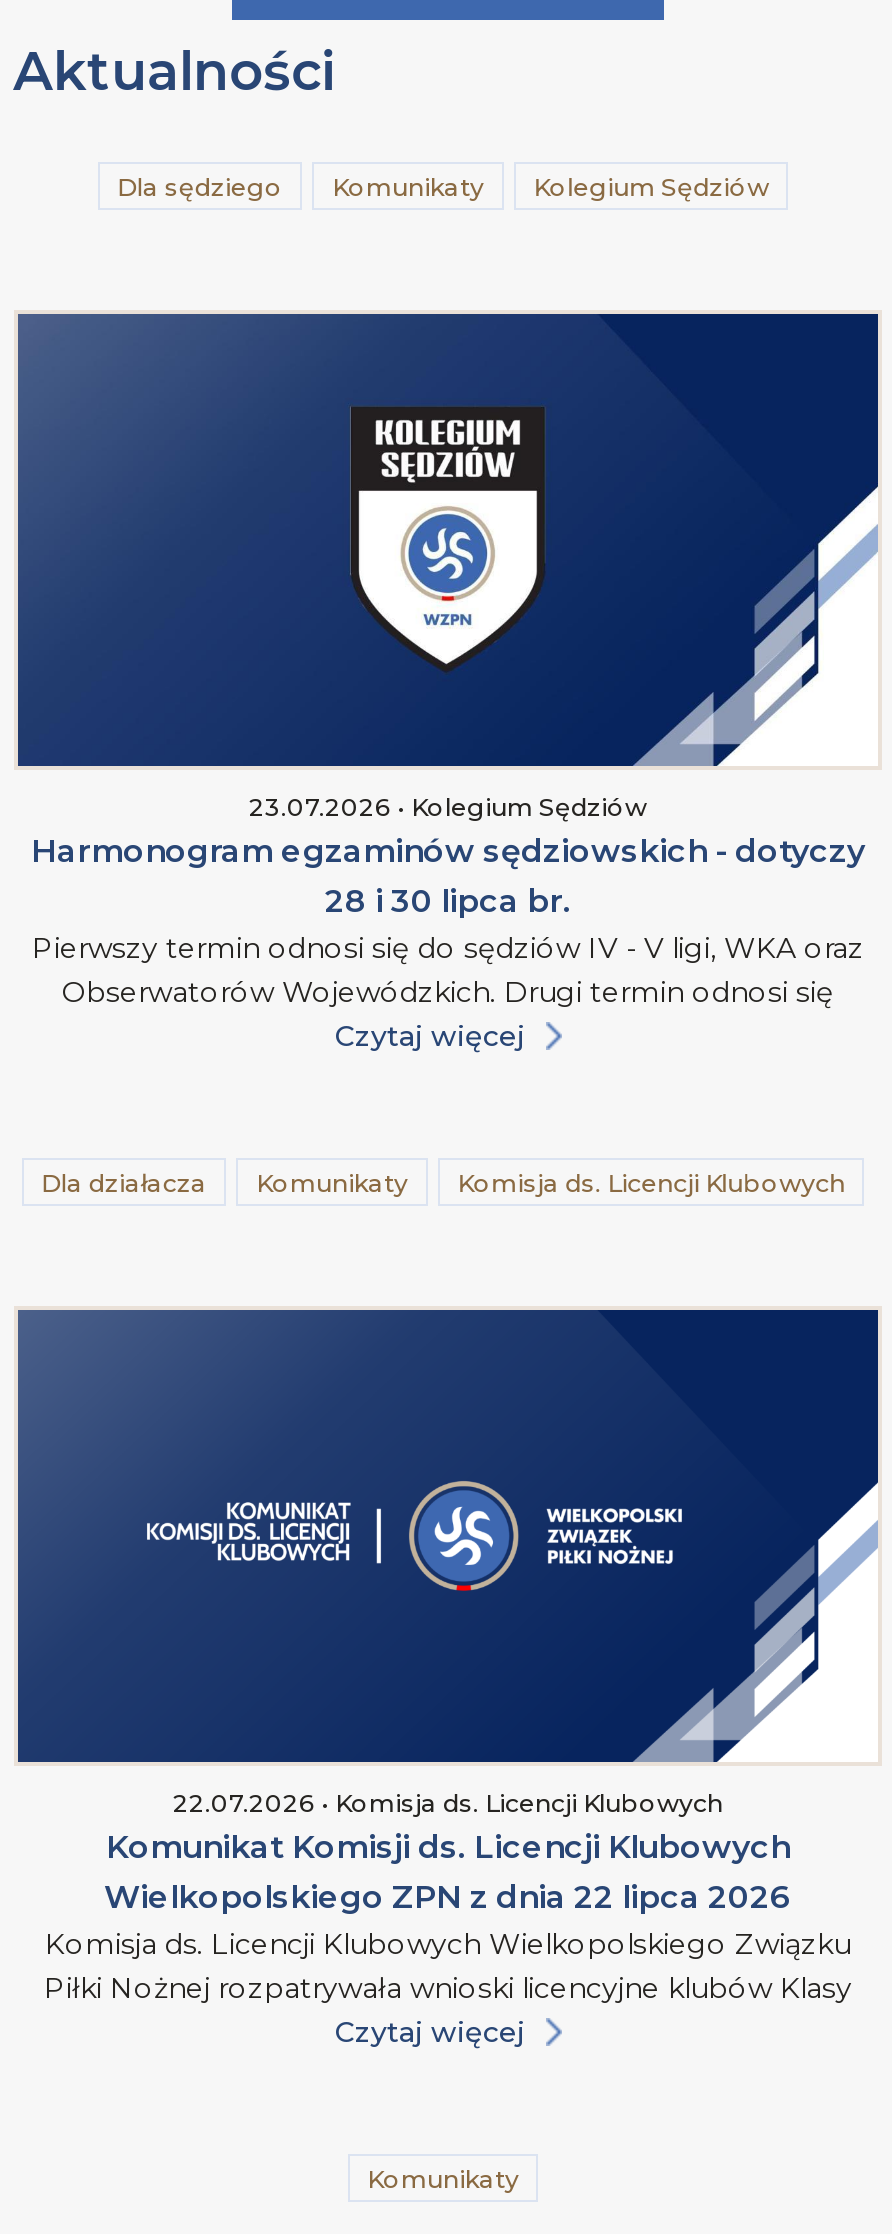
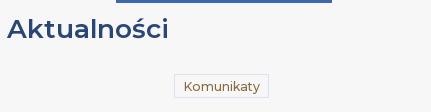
[117,171,769,201] Dla sędziego | Komunikaty | Kolegium Sędziów -> none
[16,312,880,1054] [image] | 23.07.2026 • Kolegium Sędziów | Harmonogram egzaminów sędziowskich - dotyczy | 28 i 30 lipca br. | Pierwszy termin odnosi się do sędziów IV - V ligi, WKA oraz | Obserwatorów Wojewódzkich. Drugi termin odnosi się | Czytaj więcej -> none
[41,1167,845,1197] Dla działacza | Komunikaty | Komisja ds. Licencji Klubowych -> none
[16,1308,880,2050] [image] | 22.07.2026 • Komisja ds. Licencji Klubowych | Komunikat Komisji ds. Licencji Klubowych | Wielkopolskiego ZPN z dnia 22 lipca 2026 | Komisja ds. Licencji Klubowych Wielkopolskiego Związku | Piłki Nożnej rozpatrywała wnioski licencyjne klubów Klasy | Czytaj więcej -> none

